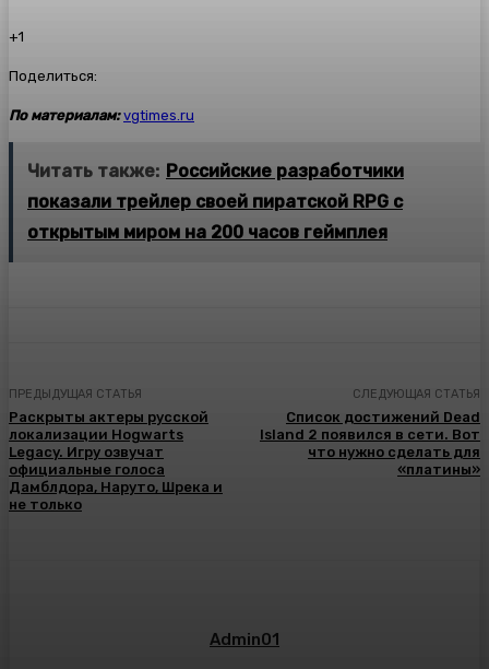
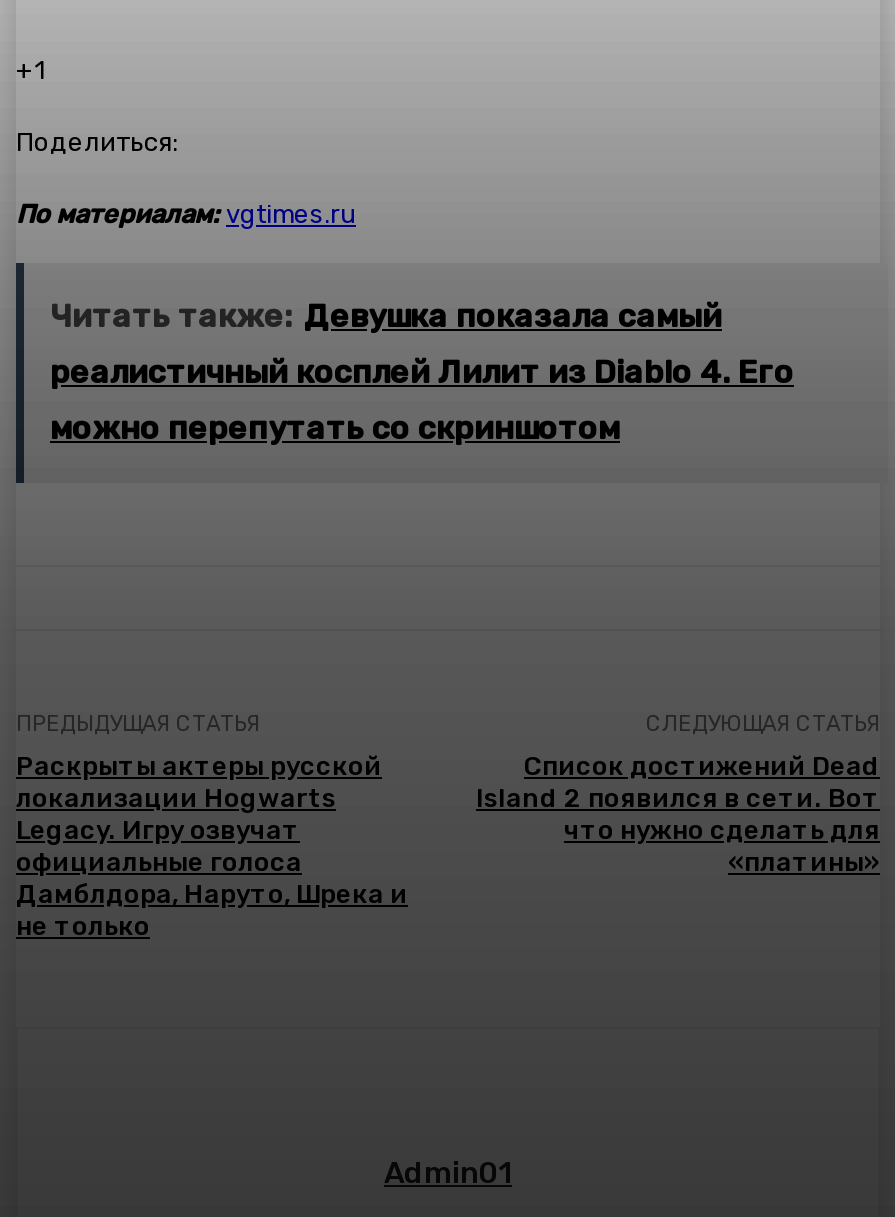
[27,160,404,181] Читать также: Российские разработчики -> [50,296,722,334] Читать также: Девушка показала самый
[27,191,403,212] показали трейлер своей пиратской RPG с -> [50,352,794,390] реалистичный косплей Лилит из Diablo 4. Его
[27,222,387,242] открытым миром на 200 часов геймплея -> [50,408,620,446] можно перепутать со скриншотом

